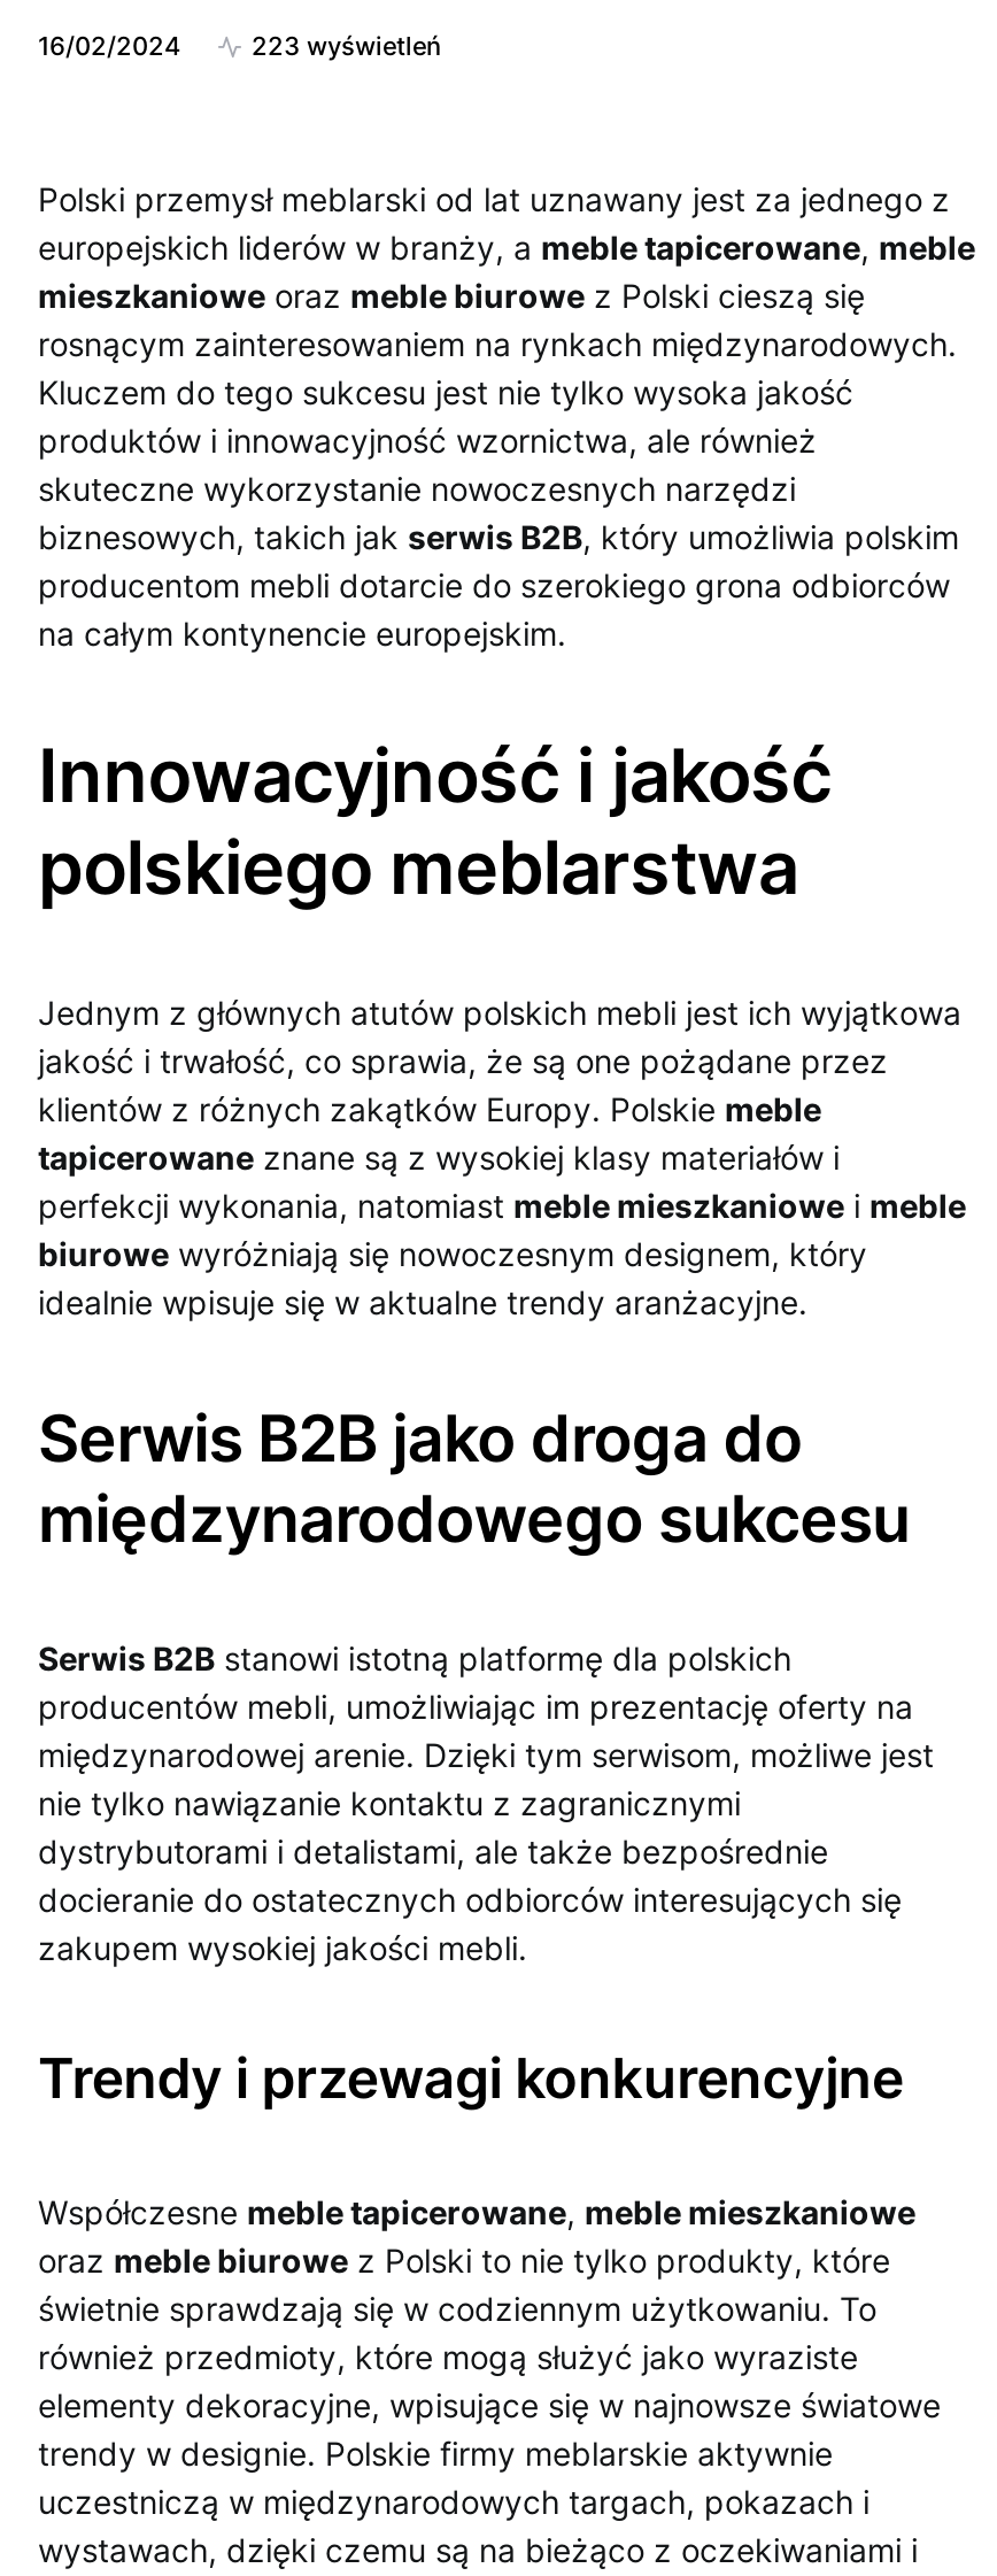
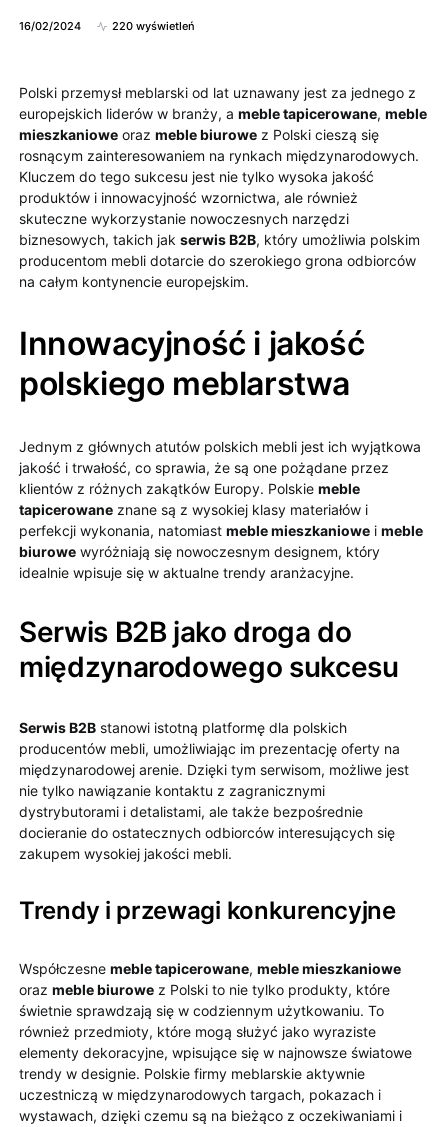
[252,30,442,62] 223 wyświetleń -> [112,19,195,33] 220 wyświetleń

